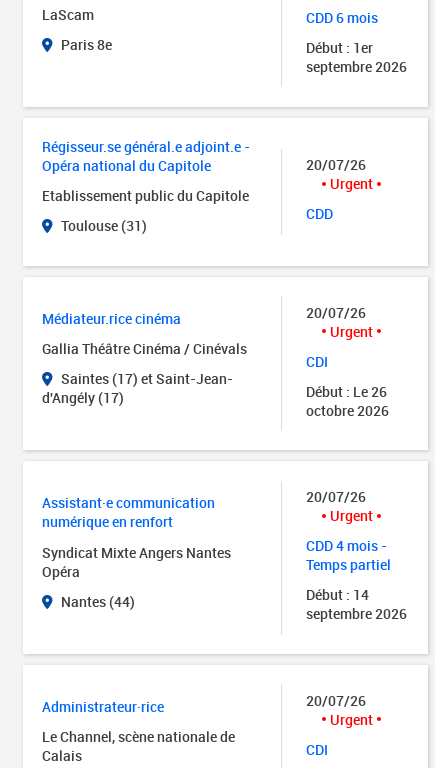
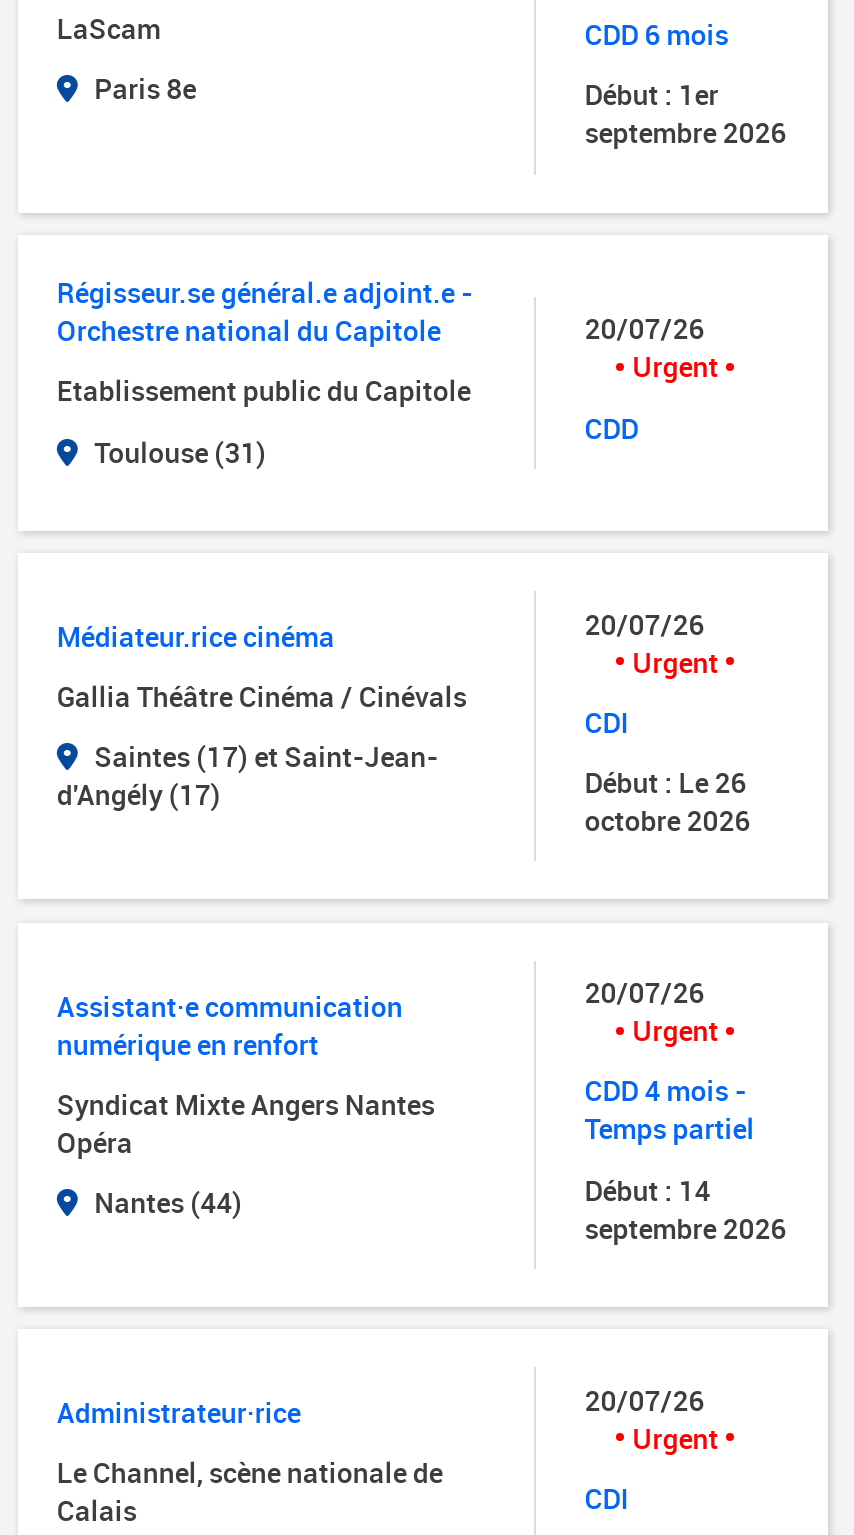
[42,156,211,175] Opéra national du Capitole -> [57,311,441,349] Orchestre national du Capitole

